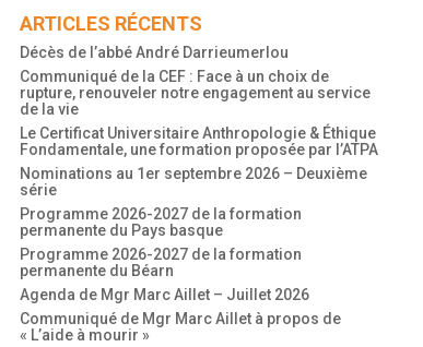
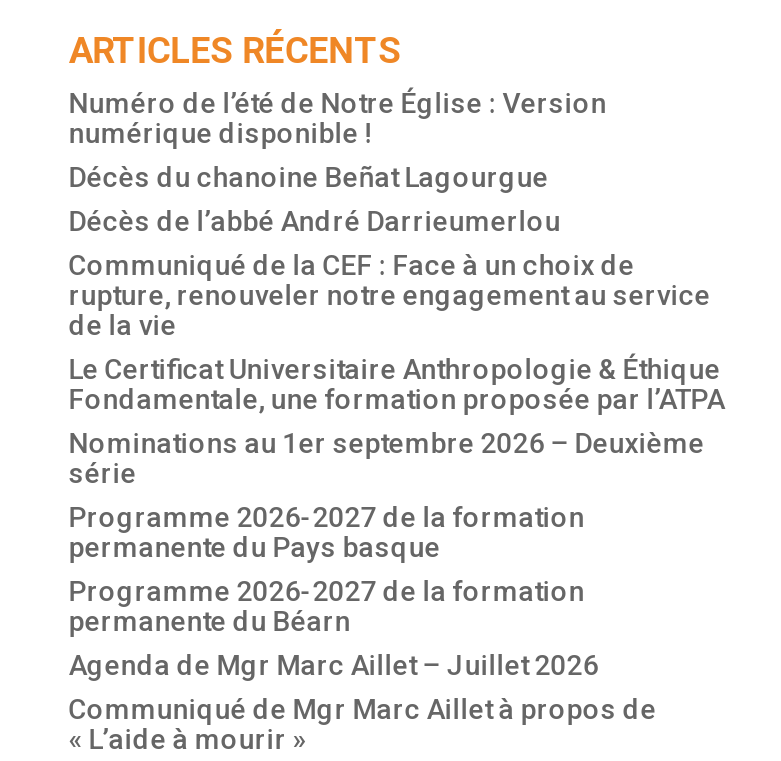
none -> [69,87,607,193] Numéro de l’été de Notre Église : Version | numérique disponible ! | Décès du chanoine Beñat Lagourgue

